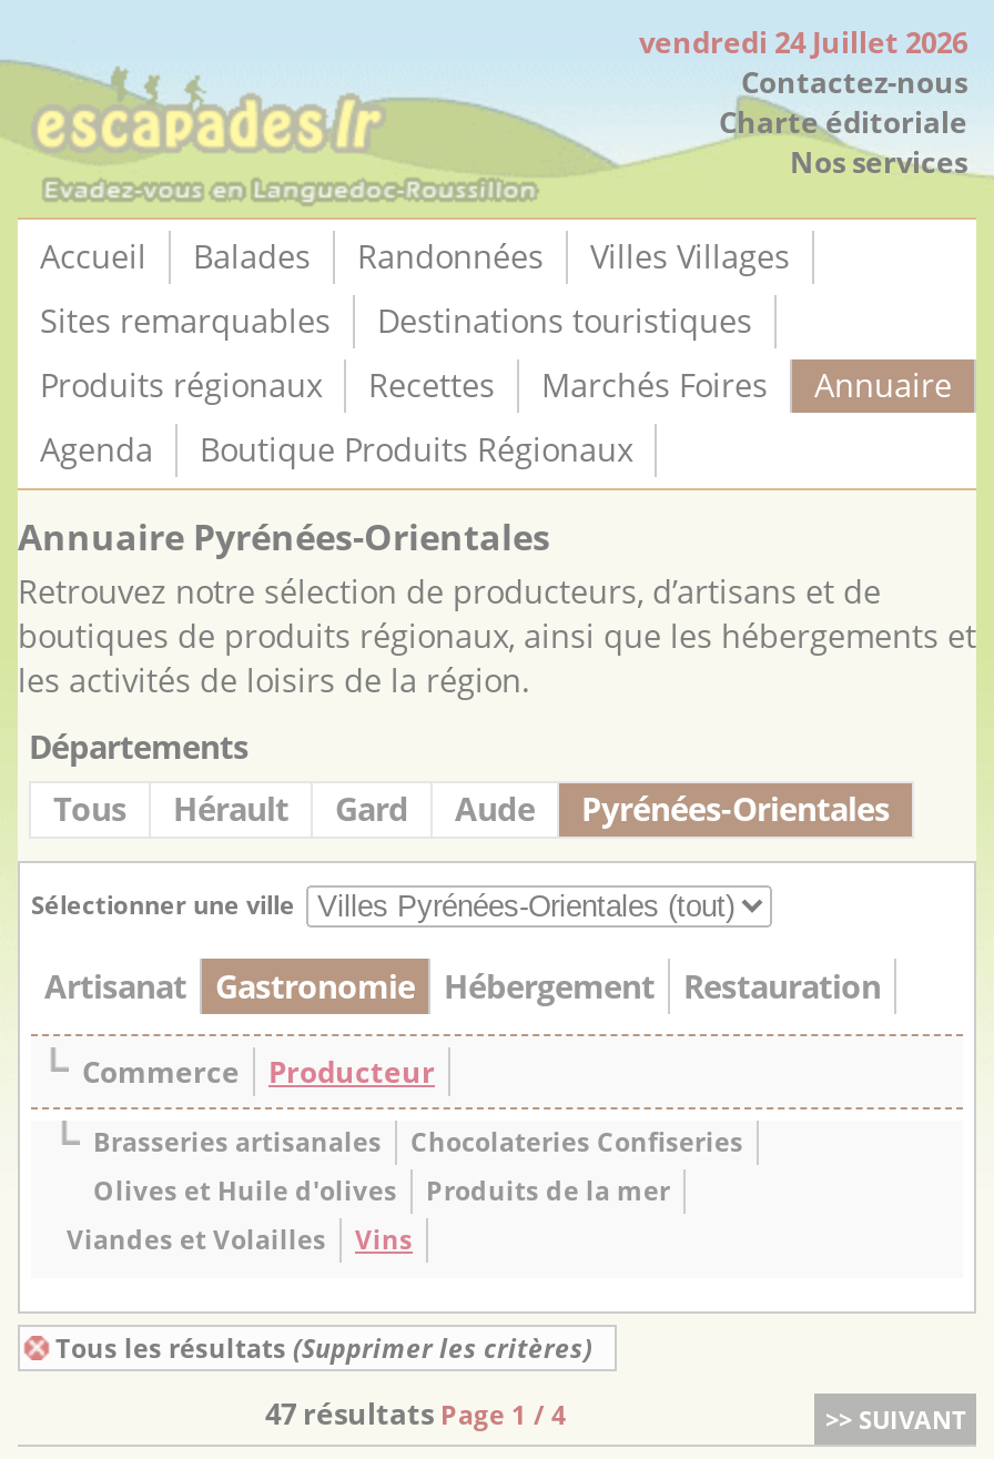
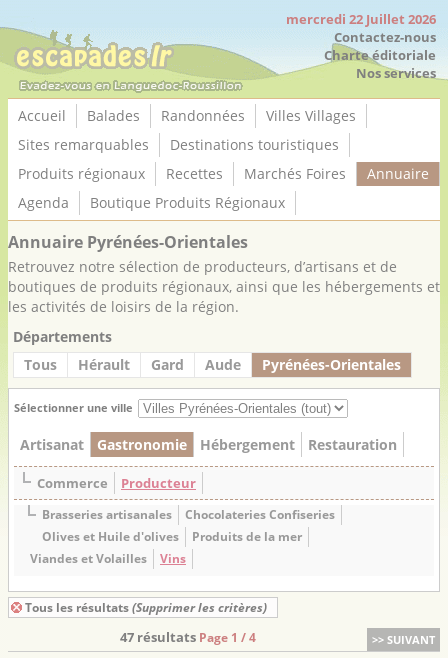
[639,22,967,62] vendredi 24 Juillet 2026 -> [286,10,436,28] mercredi 22 Juillet 2026

